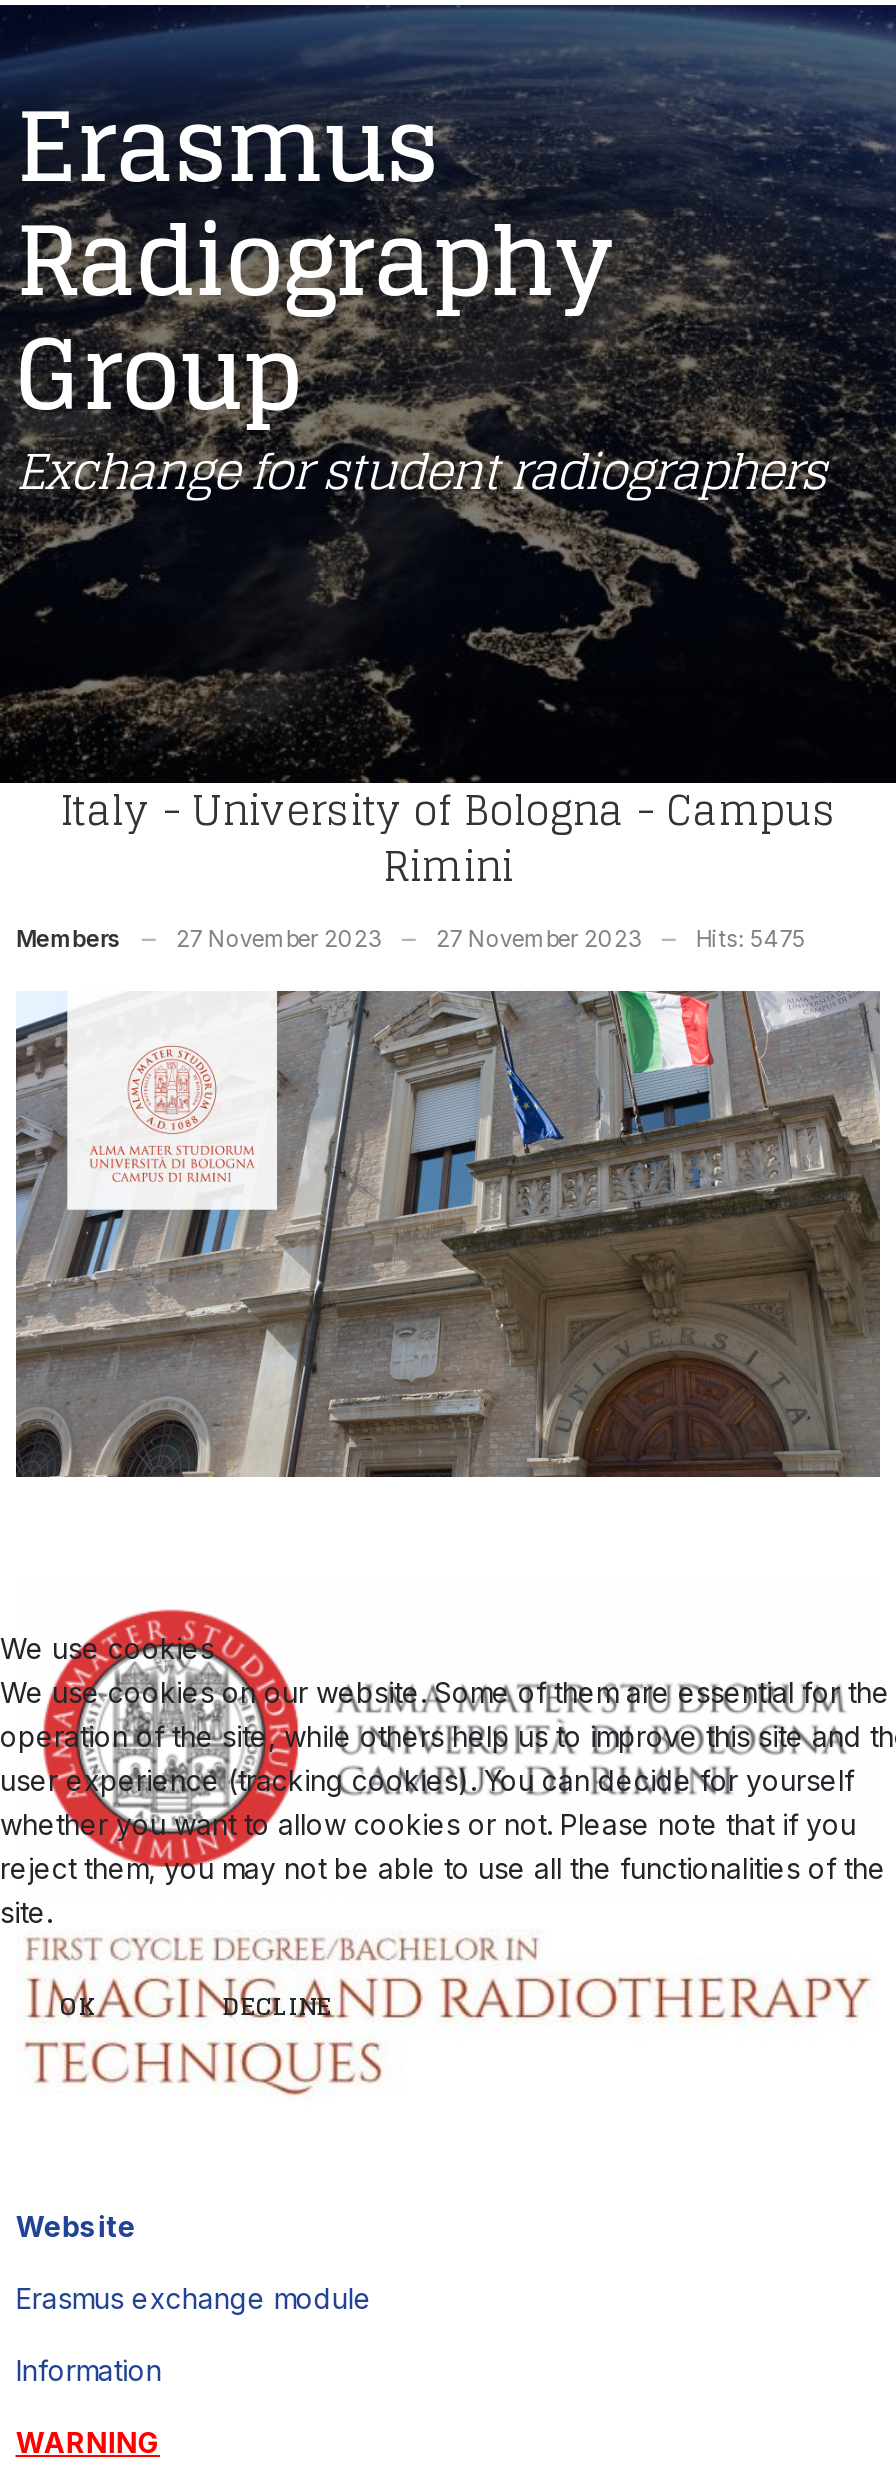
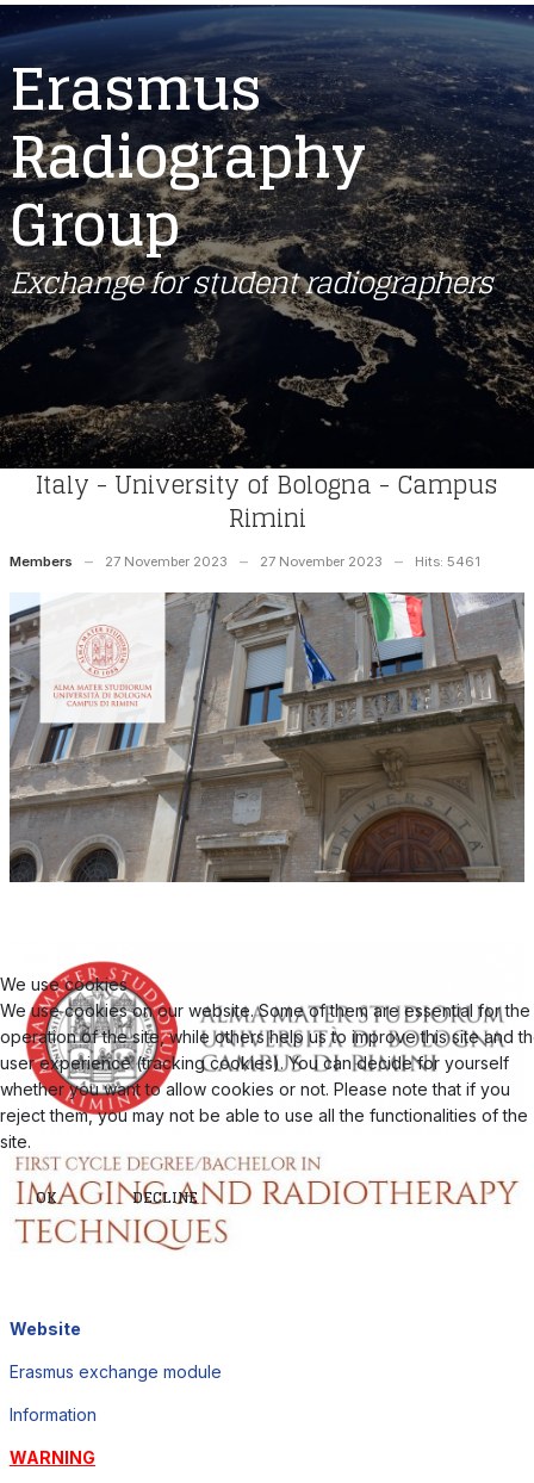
[16,924,806,952] Members 27 November 2023 27 November 2023 Hits: 5475 -> [9,553,480,569] Members 27 November 2023 27 November 2023 Hits: 5461

